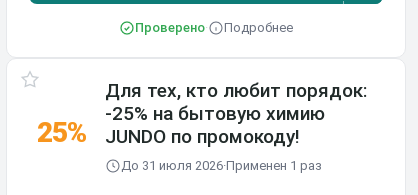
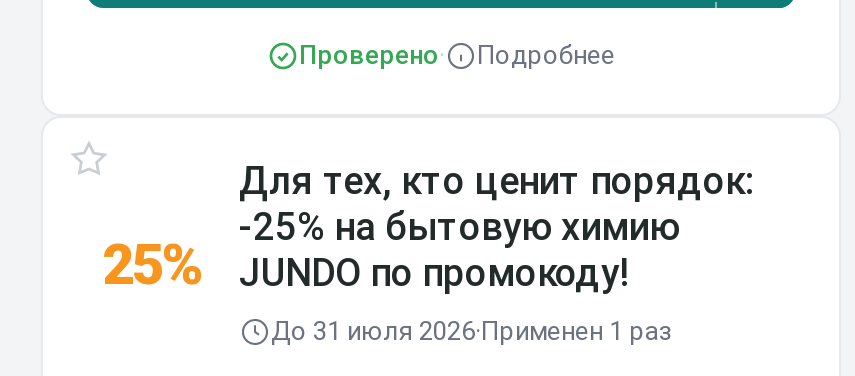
[105,79,367,102] Для тех, кто любит порядок: -> [239,158,753,204] Для тех, кто ценит порядок:

